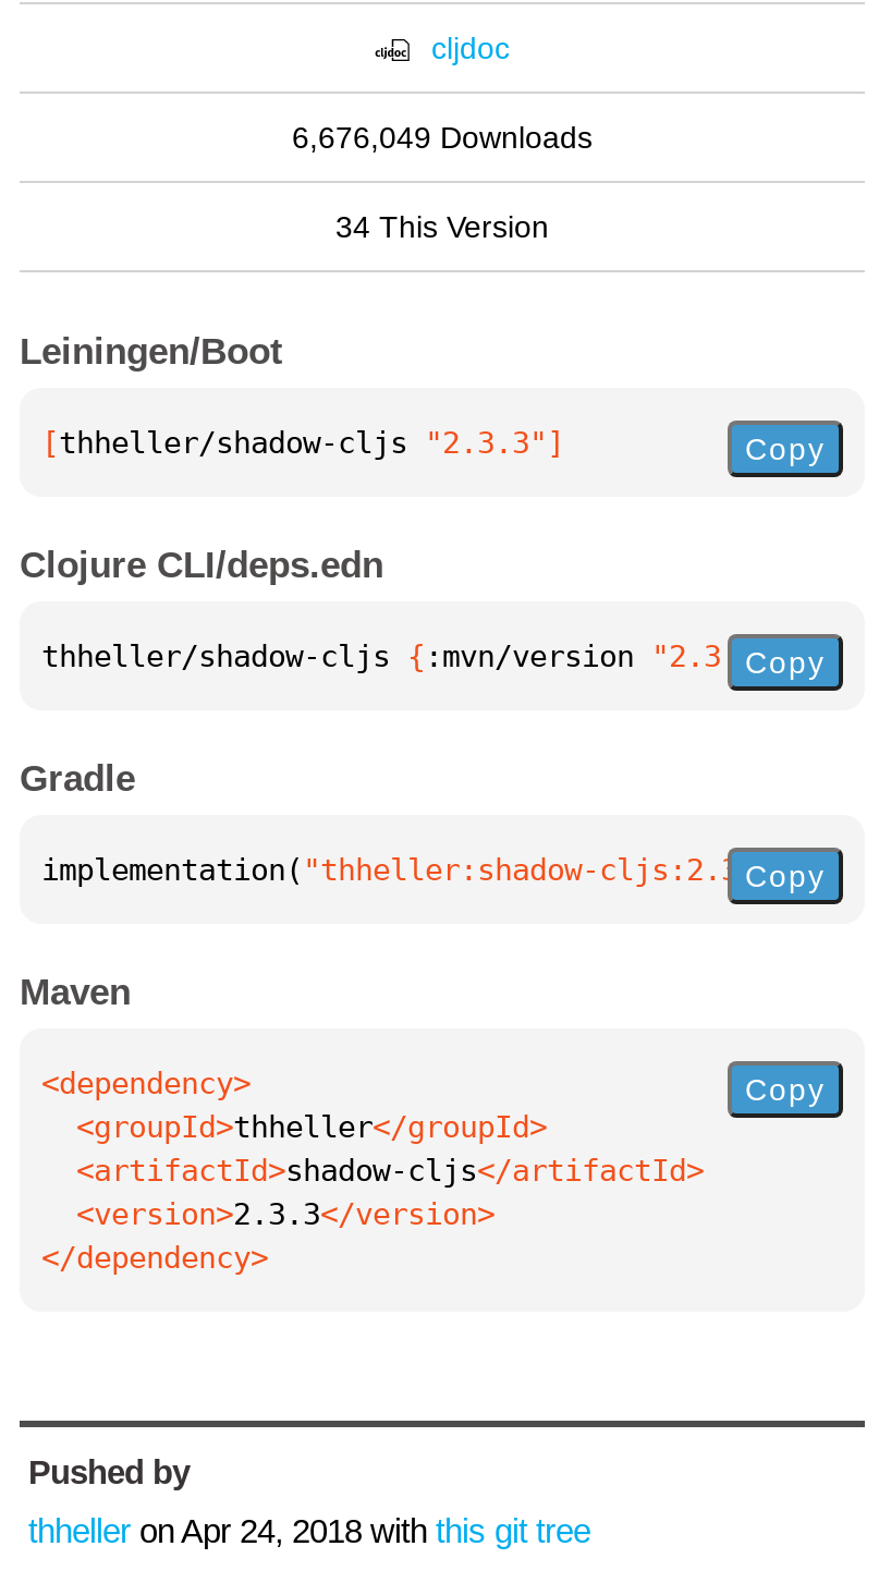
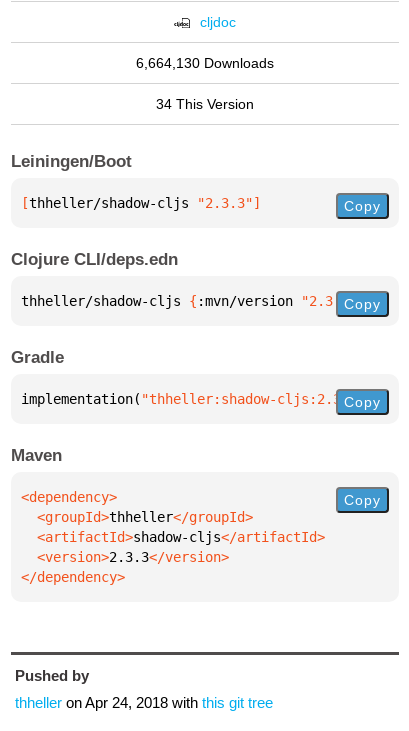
[292,120,593,155] 6,676,049 Downloads -> [136,55,274,71] 6,664,130 Downloads

